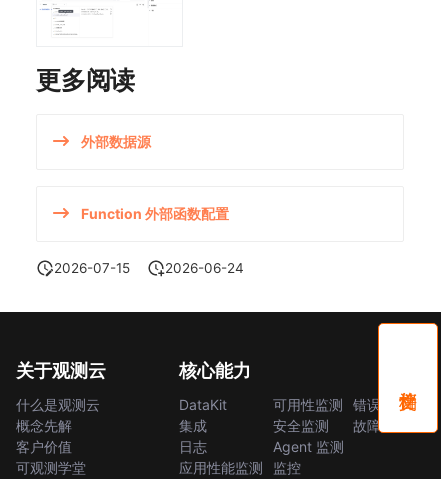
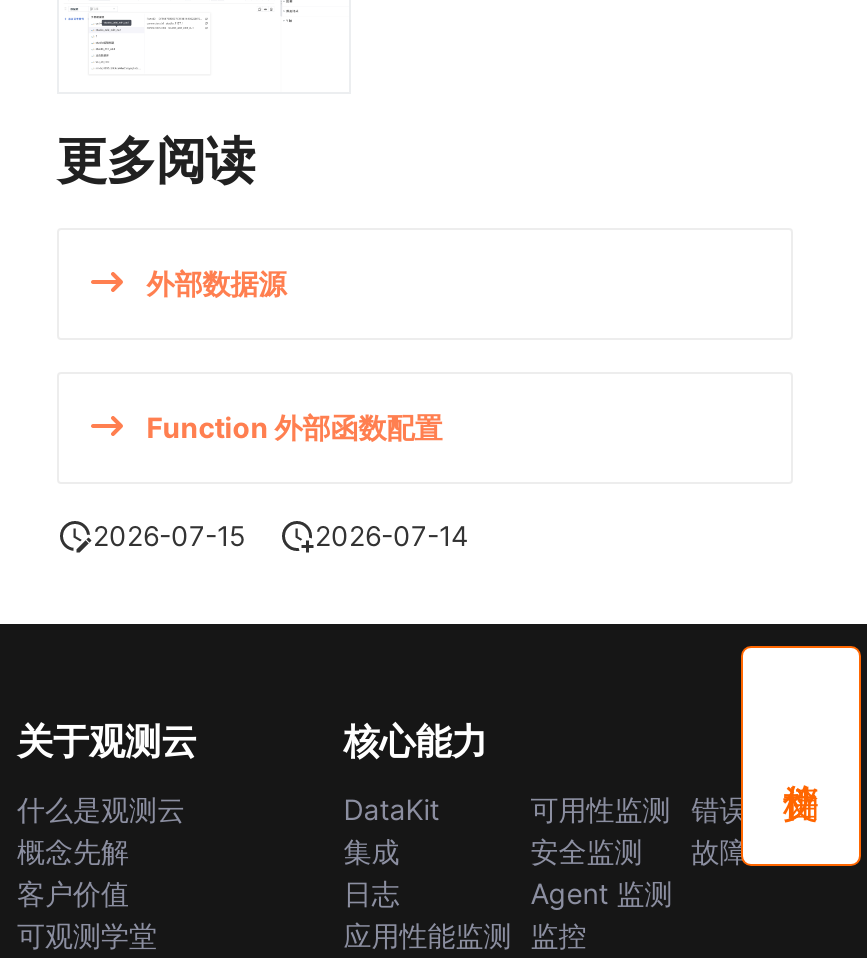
[165,260,244,276] 2026-06-24 -> [315,521,469,553] 2026-07-14

